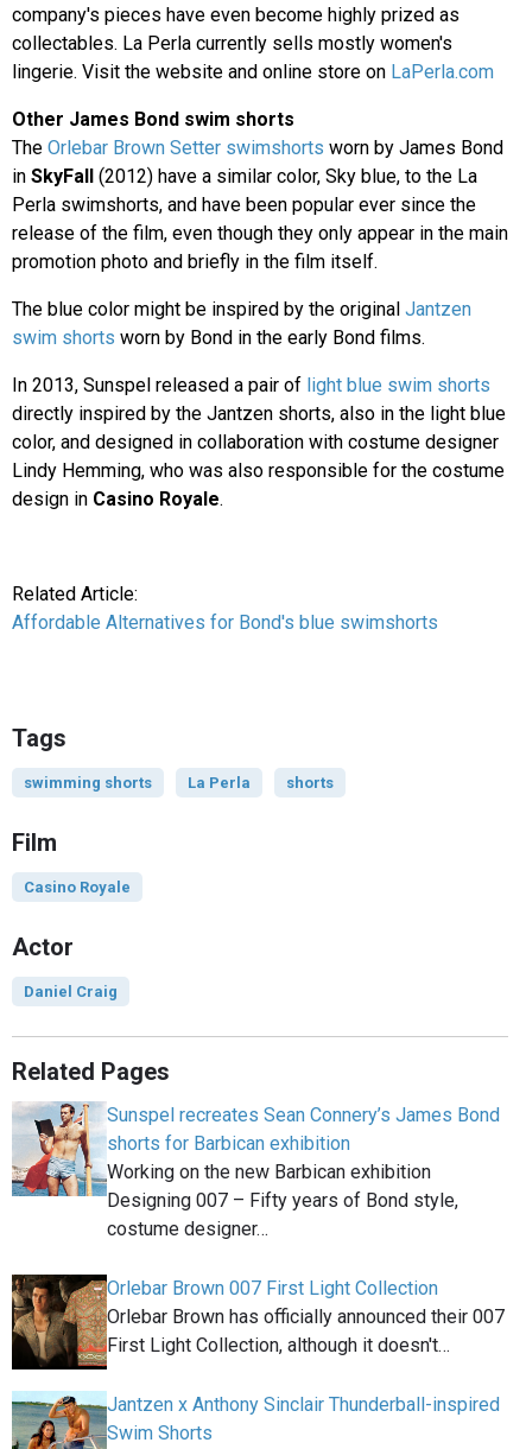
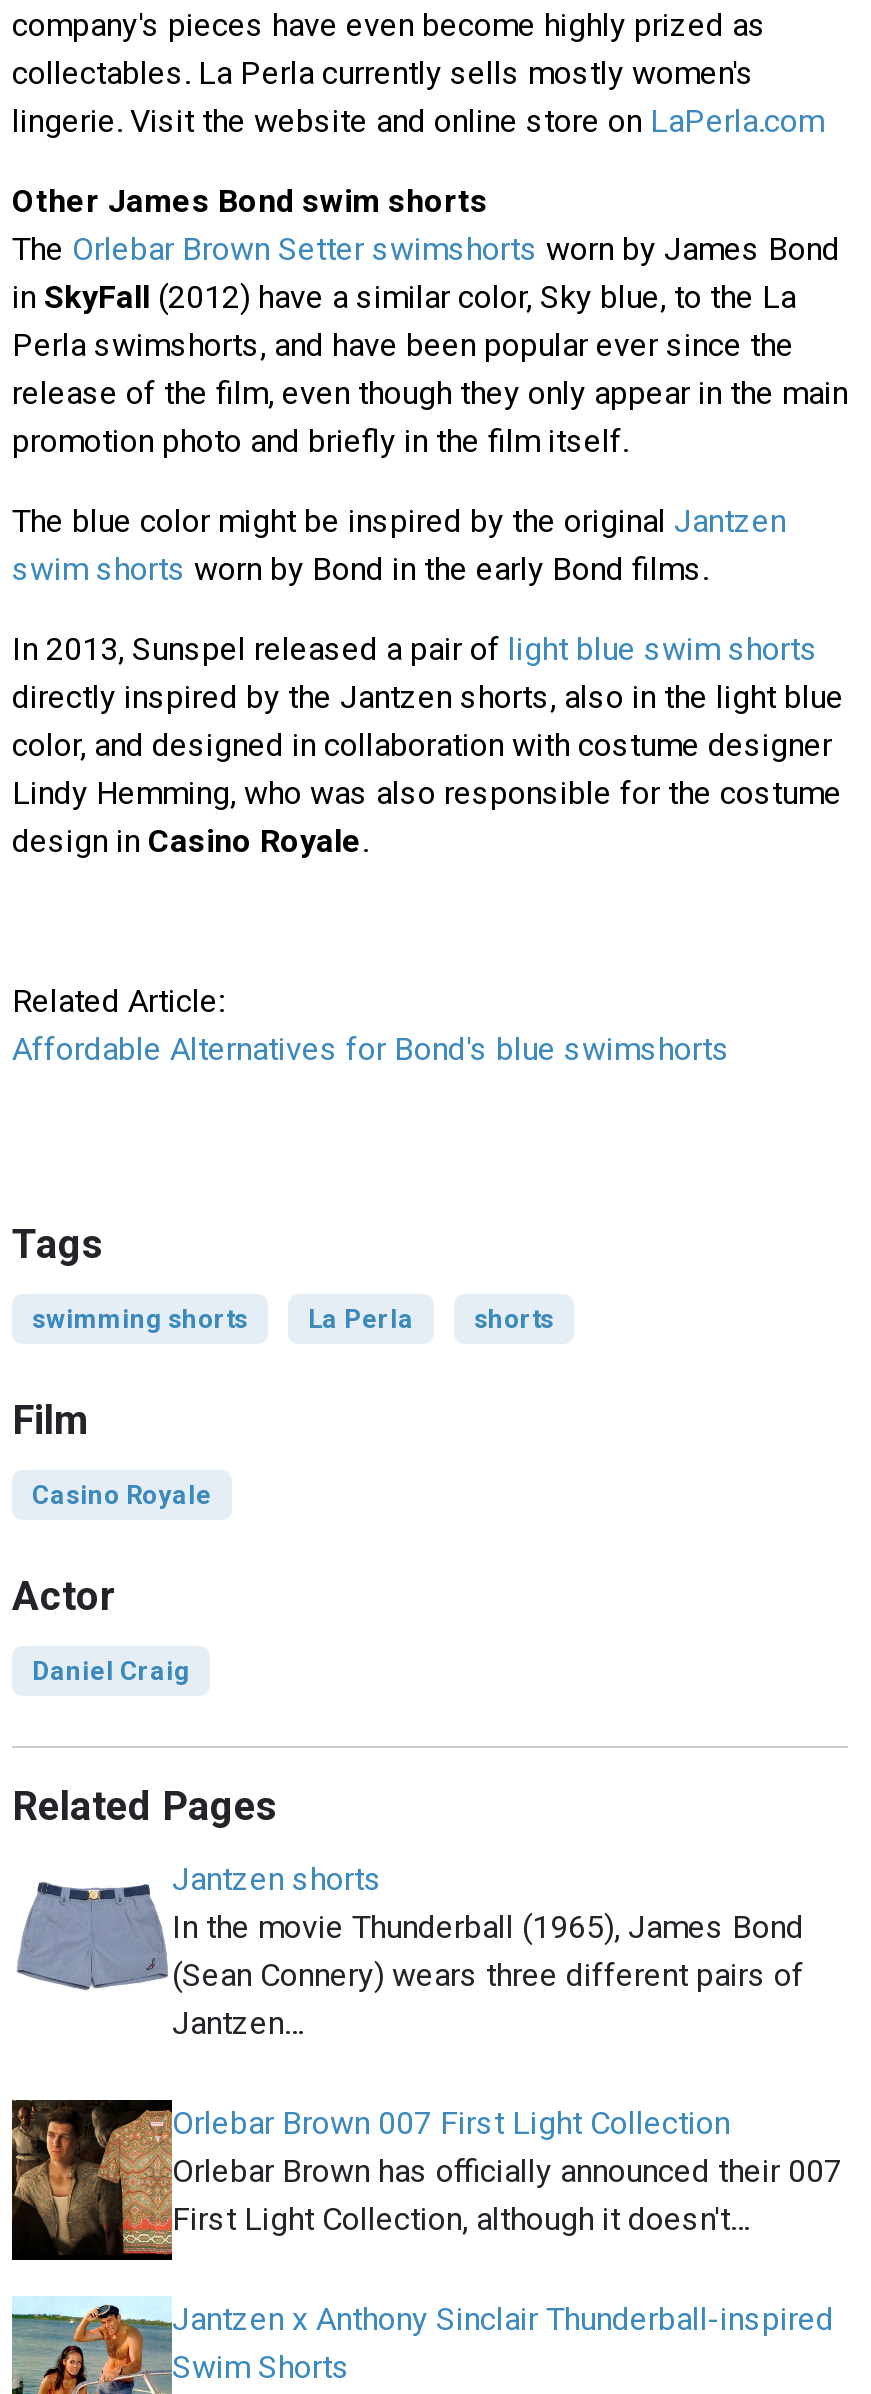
[11,1101,500,1241] [image] | Sunspel recreates Sean Connery’s James Bond | shorts for Barbican exhibition | Working on the new Barbican exhibition | Designing 007 – Fifty years of Bond style, | costume designer… -> [14,1858,804,2043] [image] | Jantzen shorts | In the movie Thunderball (1965), James Bond | (Sean Connery) wears three different pairs of | Jantzen…

